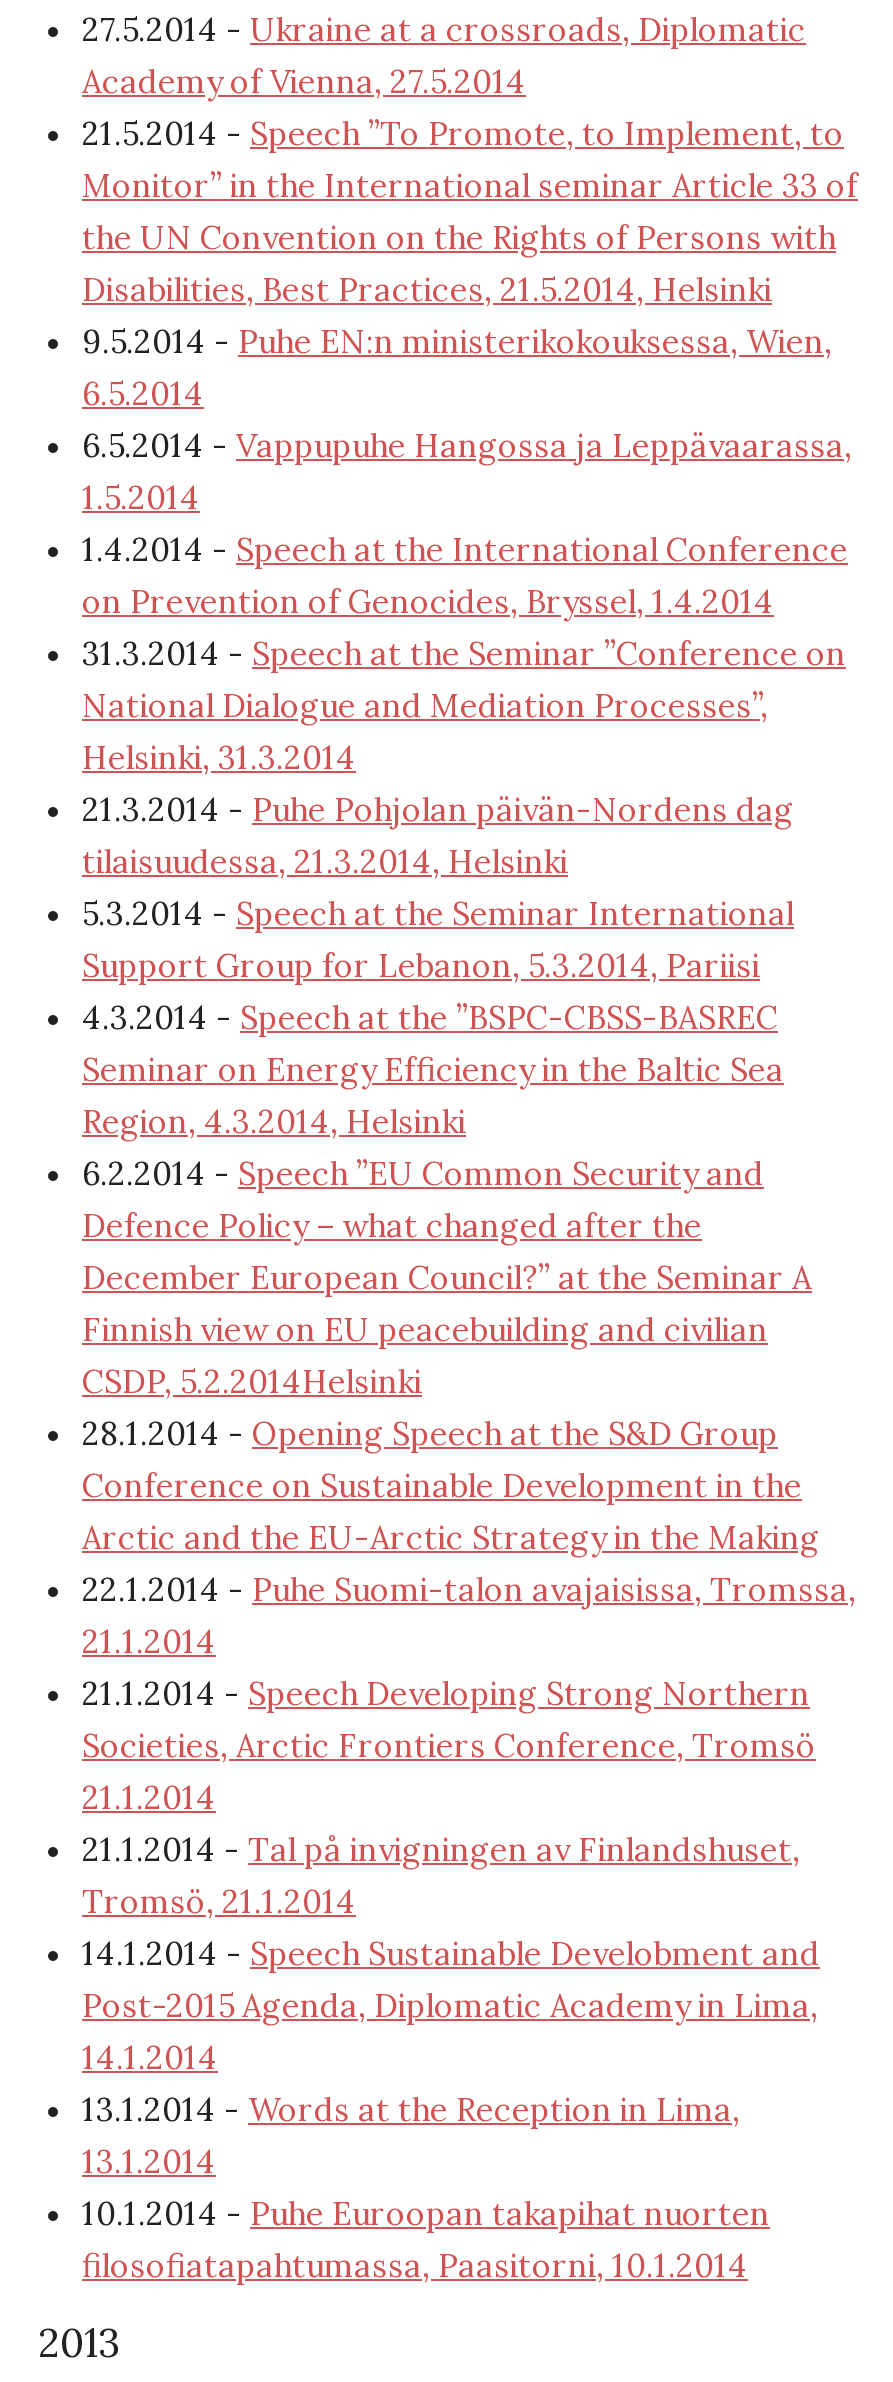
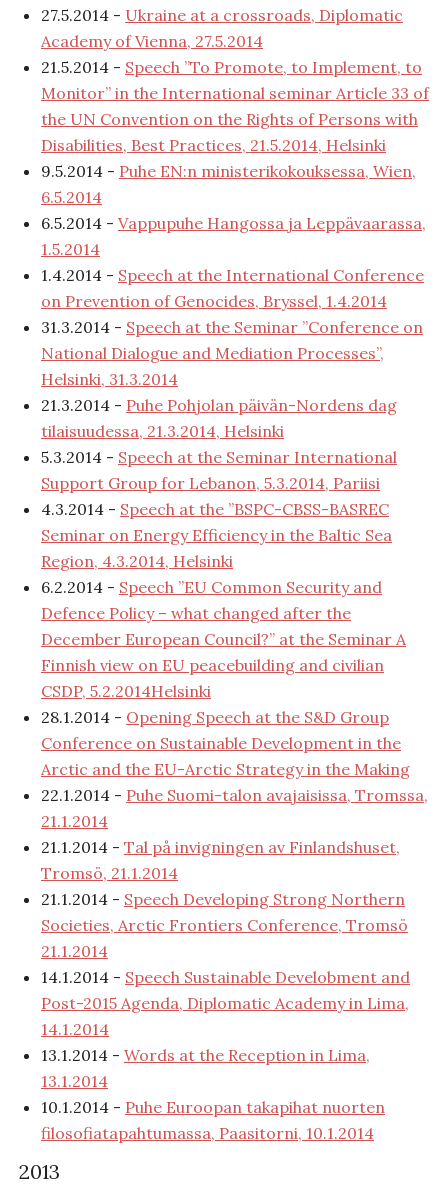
moved [82,1673,816,1817] -> [41,889,408,961]: 21.1.2014 - Speech Developing Strong Northern | Societies, Arctic Frontiers Conference, Tromsö | 21.1.2014
moved [82,1829,800,1921] -> [41,837,400,883]: 21.1.2014 - Tal på invigningen av Finlandshuset, | Tromsö, 21.1.2014

